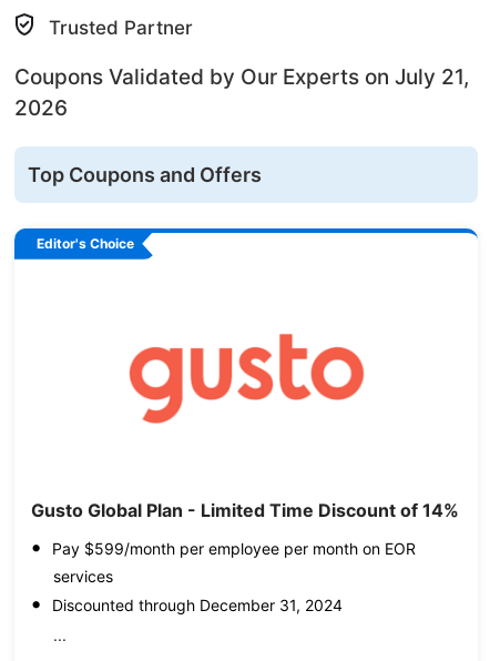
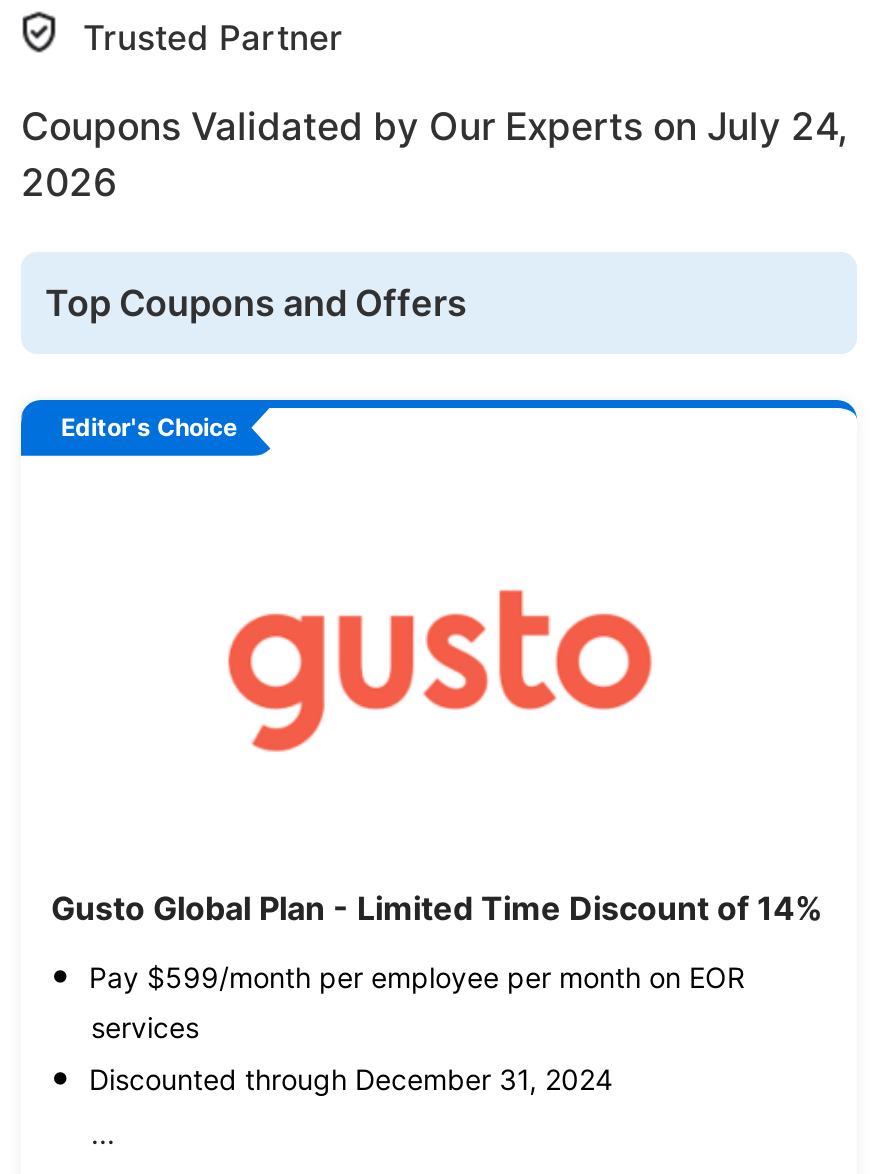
[14,64,469,90] Coupons Validated by Our Experts on July 21, -> [21,104,847,150] Coupons Validated by Our Experts on July 24,

